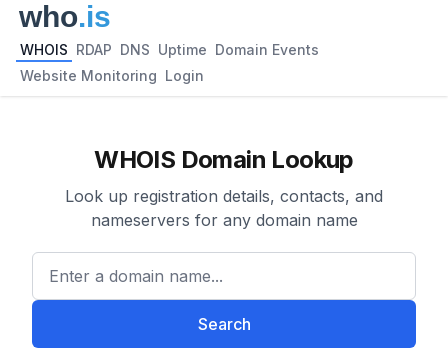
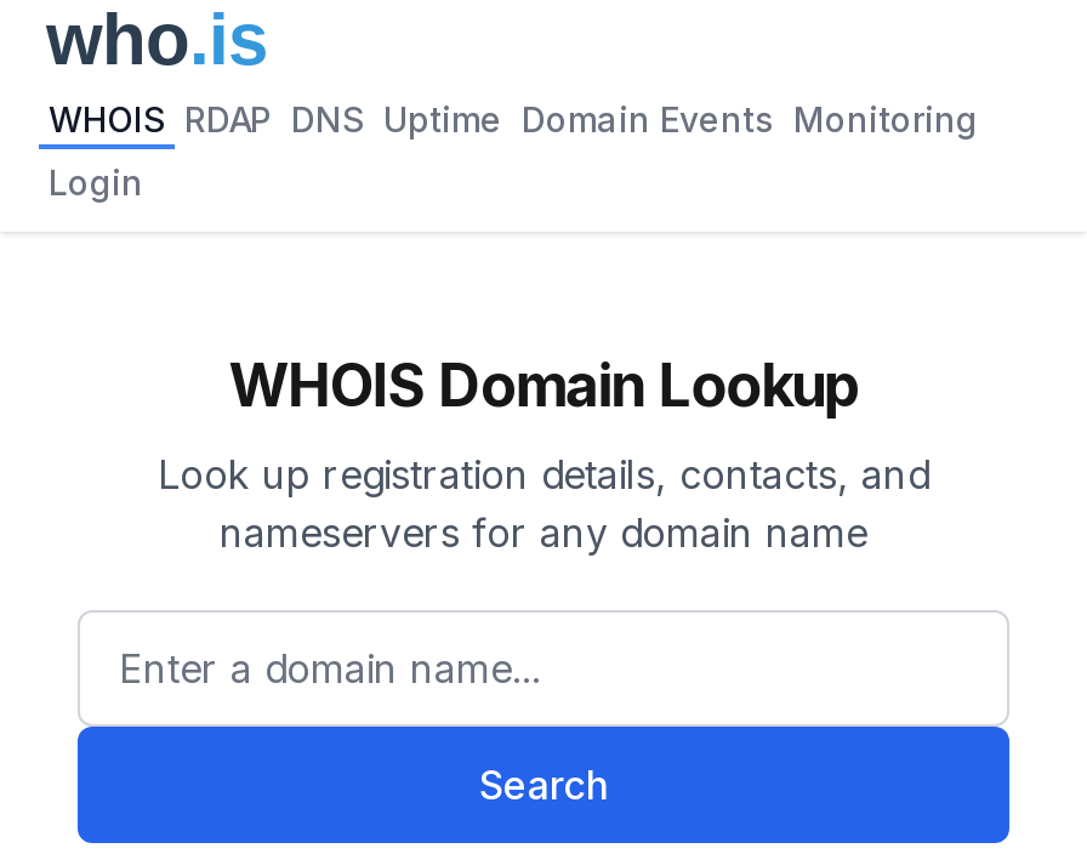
[20,41,319,58] WHOIS RDAP DNS Uptime Domain Events -> [49,98,978,140] WHOIS RDAP DNS Uptime Domain Events Monitoring
[20,67,204,84] Website Monitoring Login -> [49,161,143,203] Login

